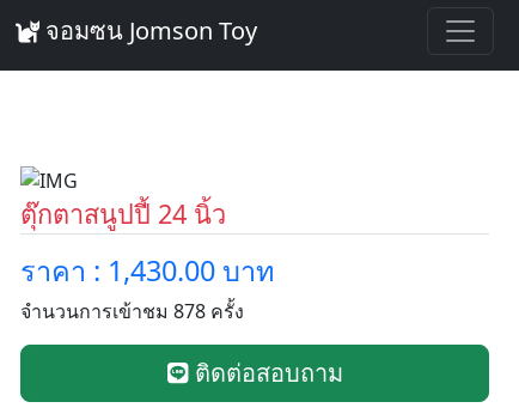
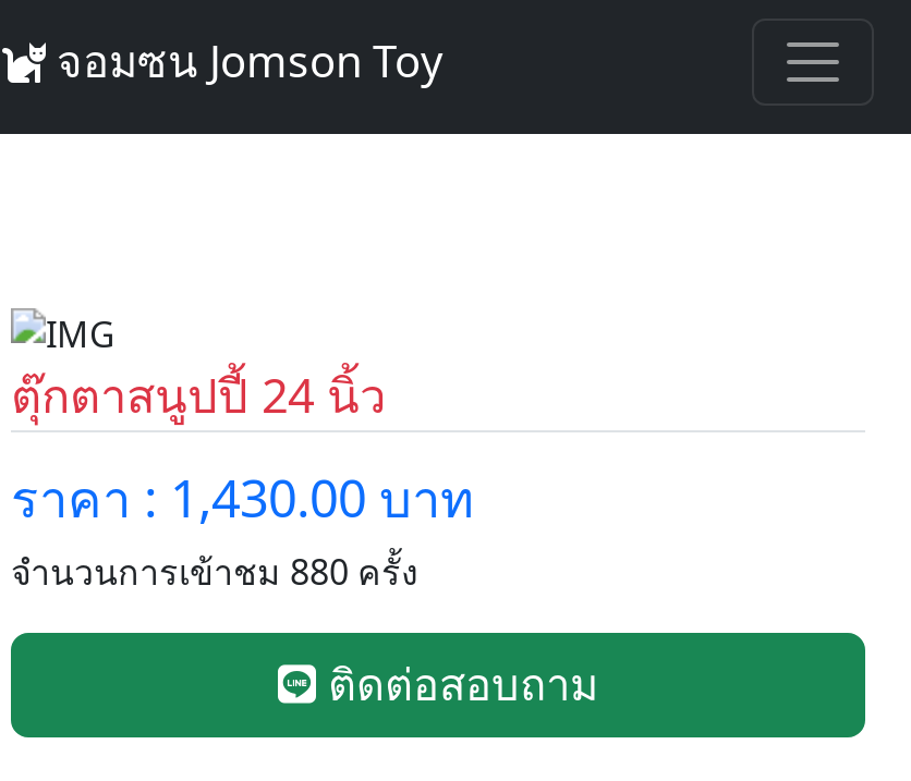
[20,298,244,324] จำนวนการเข้าชม 878 ครั้ง -> [11,548,418,596] จำนวนการเข้าชม 880 ครั้ง

